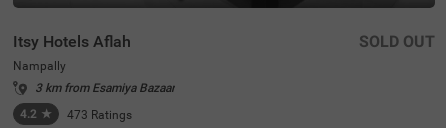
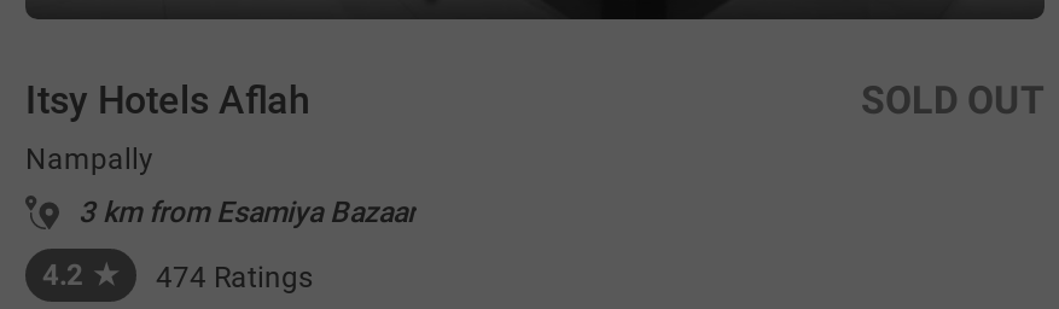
[67,108,132,122] 473 Ratings -> [156,261,313,295] 474 Ratings

